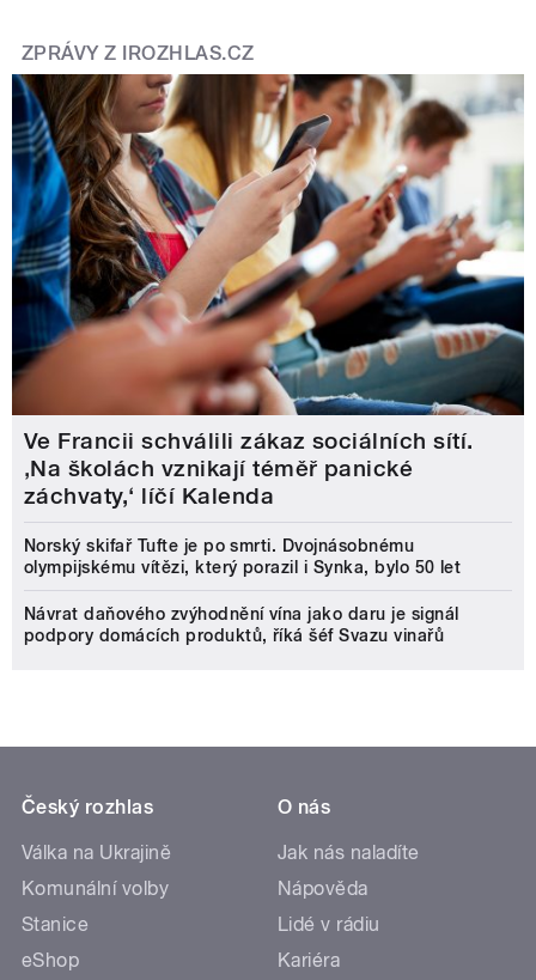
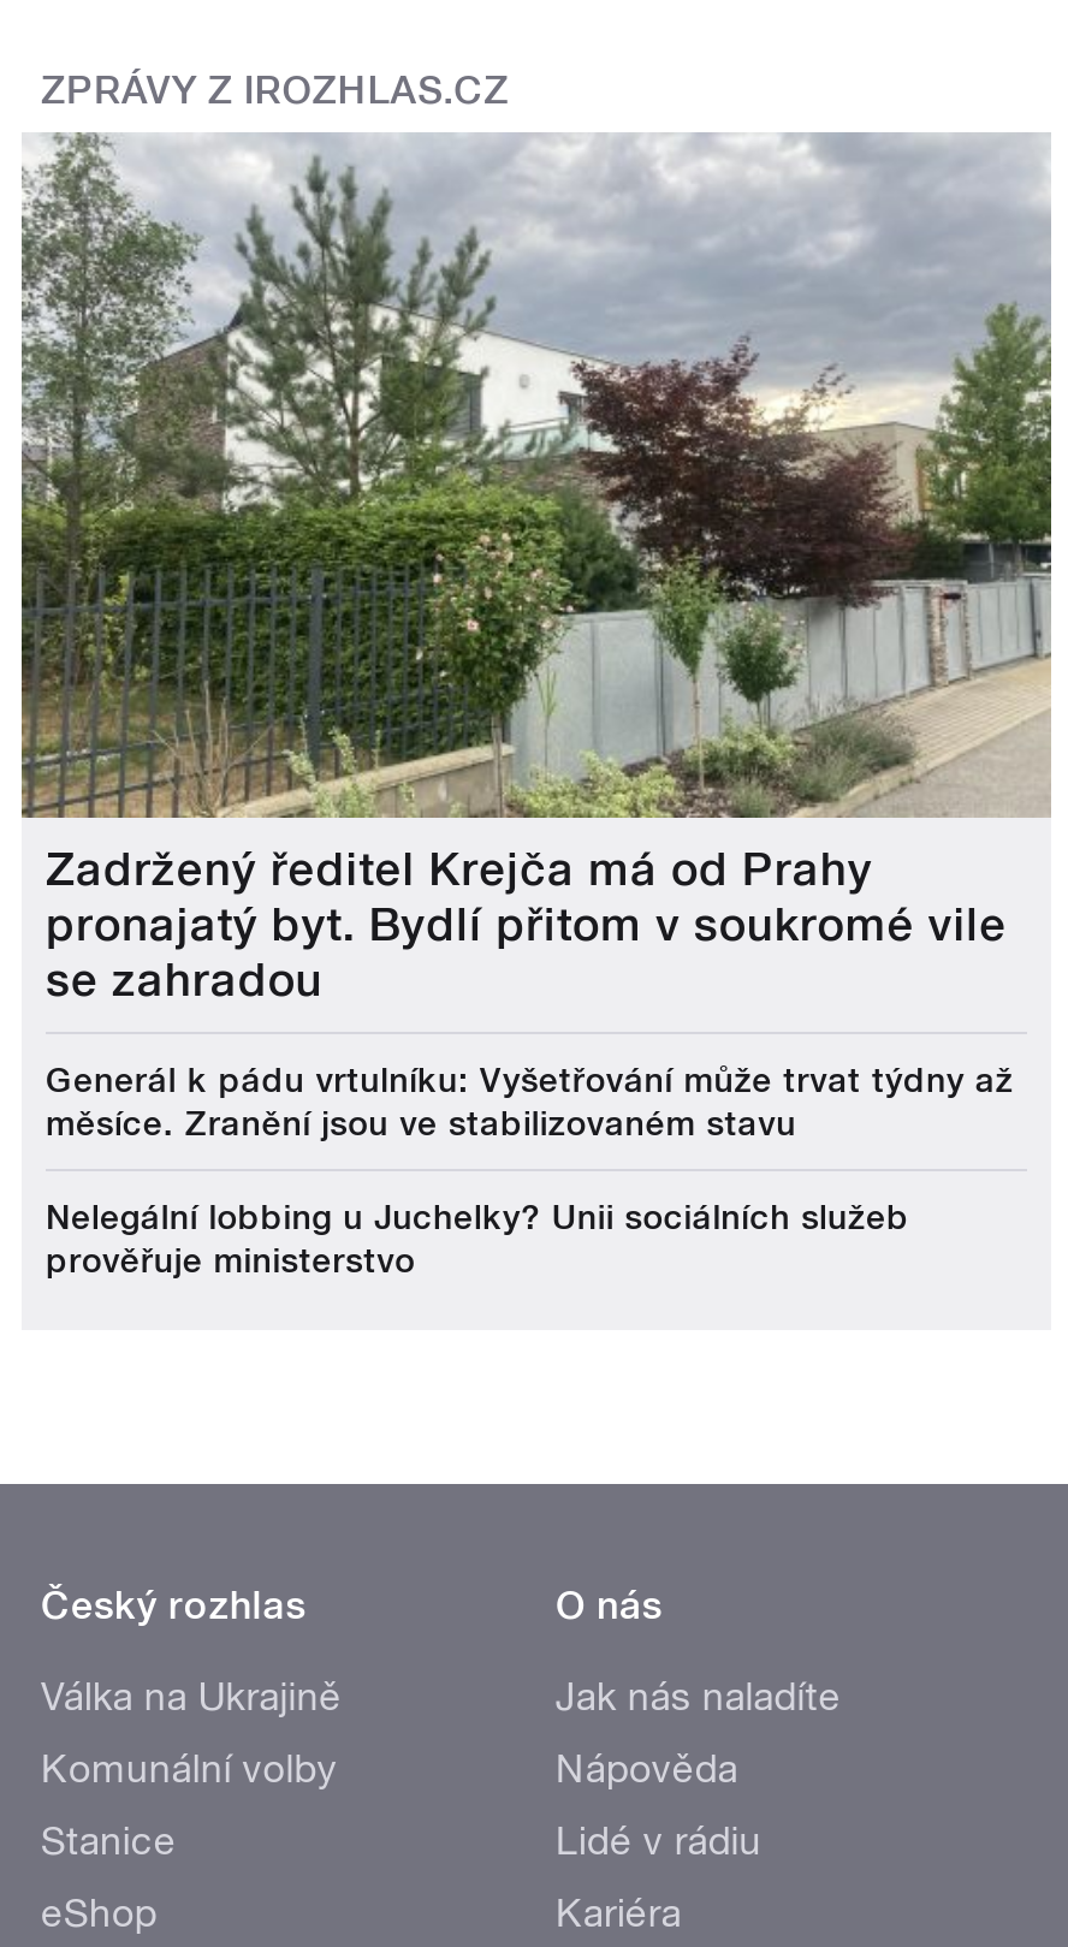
[11,73,525,510] [image] | Ve Francii schválili zákaz sociálních sítí. | ‚Na školách vznikají téměř panické | záchvaty,‘ líčí Kalenda -> [19,132,1054,1008] [image] | Zadržený ředitel Krejča má od Prahy | pronajatý byt. Bydlí přitom v soukromé vile | se zahradou
[24,536,461,577] Norský skifař Tufte je po smrti. Dvojnásobnému | olympijskému vítězi, který porazil i Synka, bylo 50 let -> [46,1061,1014,1142] Generál k pádu vrtulníku: Vyšetřování může trvat týdny až | měsíce. Zranění jsou ve stabilizovaném stavu
[24,604,459,645] Návrat daňového zvýhodnění vína jako daru je signál | podpory domácích produktů, říká šéf Svazu vinařů -> [46,1198,909,1280] Nelegální lobbing u Juchelky? Unii sociálních služeb | prověřuje ministerstvo

